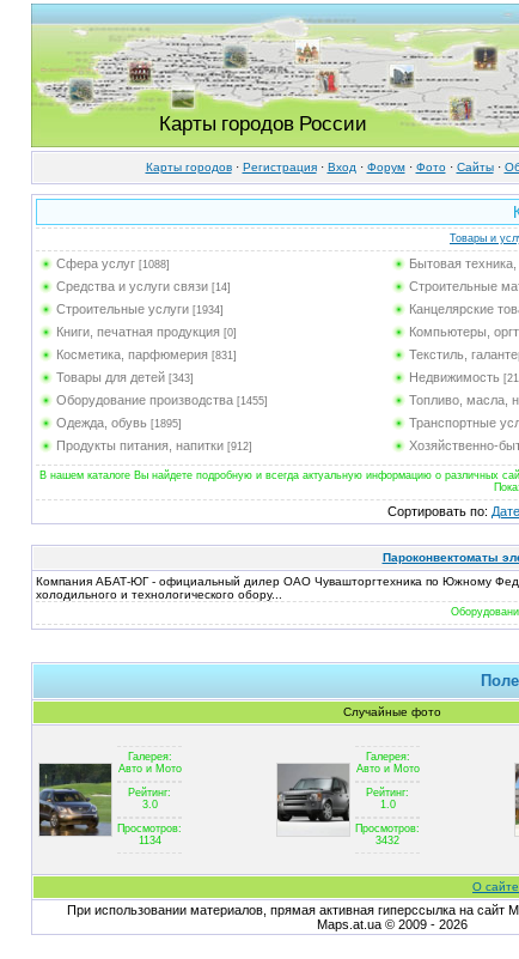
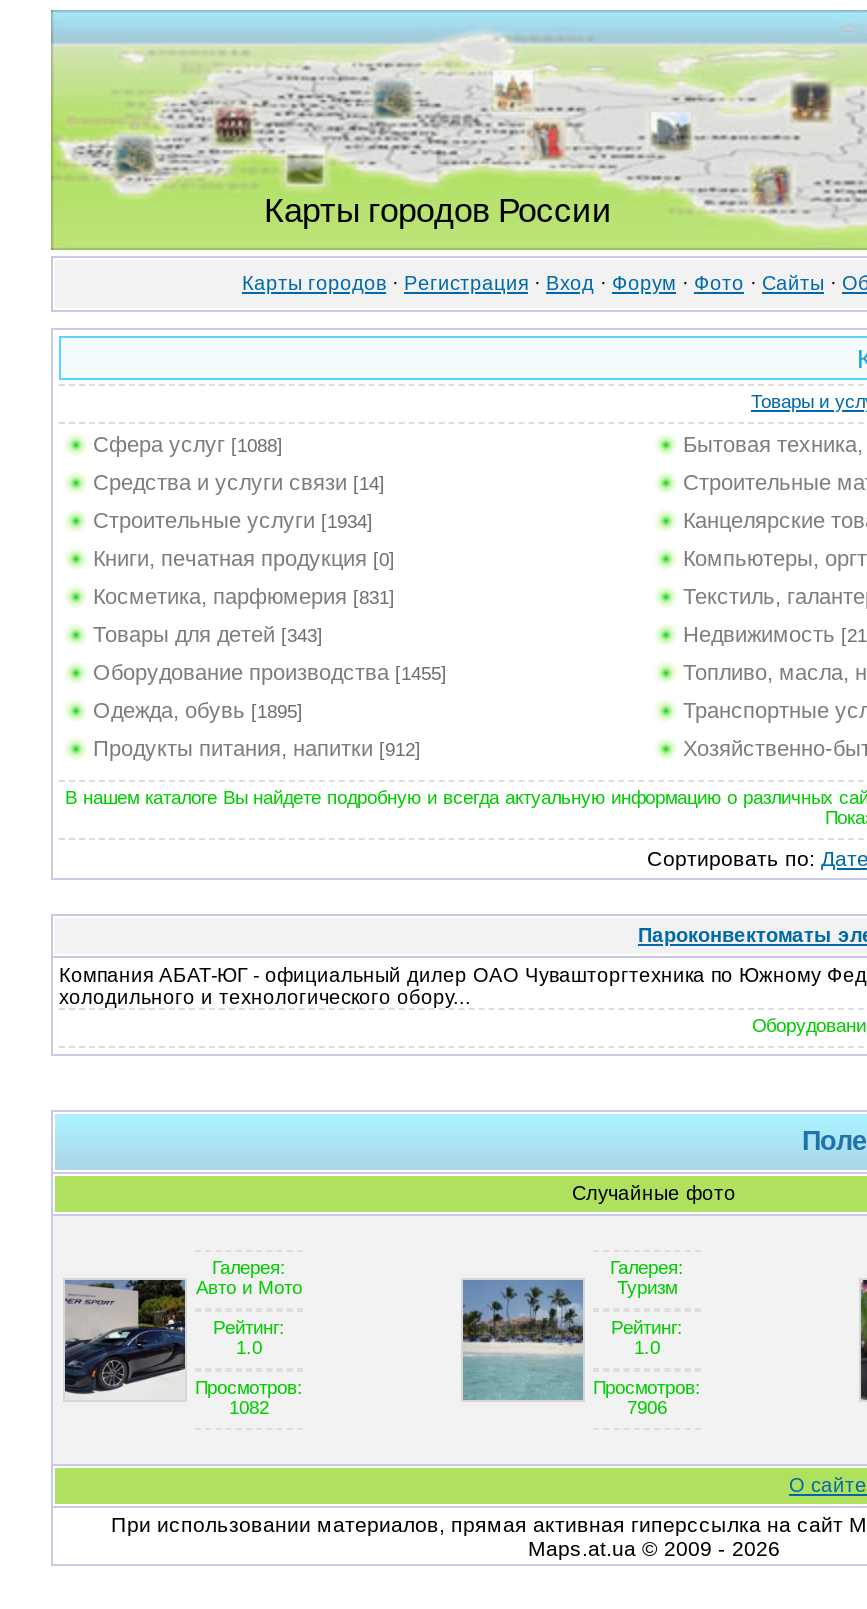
[38,763,161,846] [image] | 1134 -> [63,1278,269,1418] [image] | 1082
[276,763,419,836] [image] | Авто и Мото -> [461,1278,677,1402] [image] | Туризм
[142,799,157,811] 3.0 -> [236,1338,262,1358] 1.0
[375,834,399,846] 3432 -> [627,1398,667,1418] 7906

